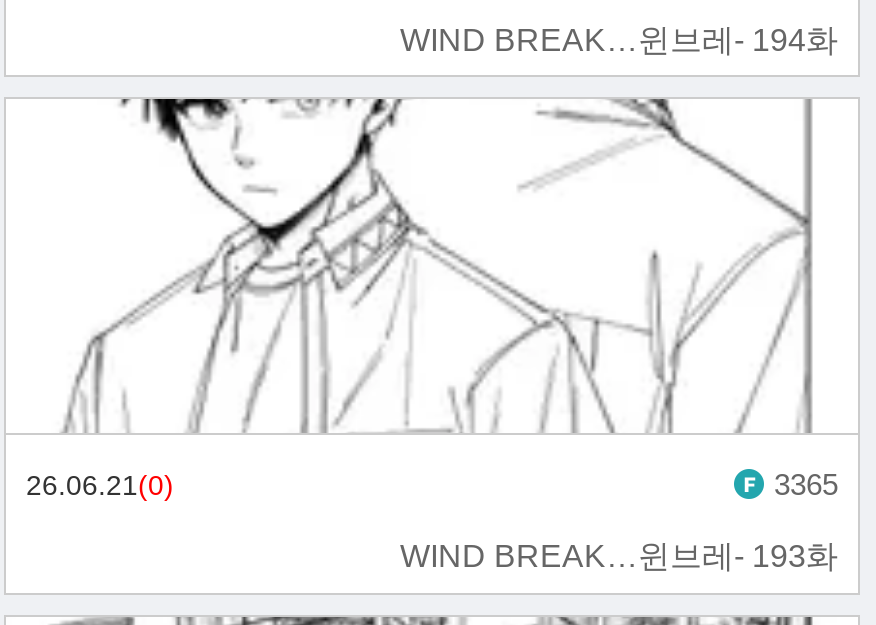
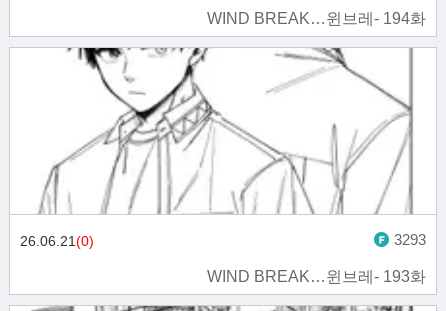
[774,466,838,500] 3365 -> [394,231,426,248] 3293

